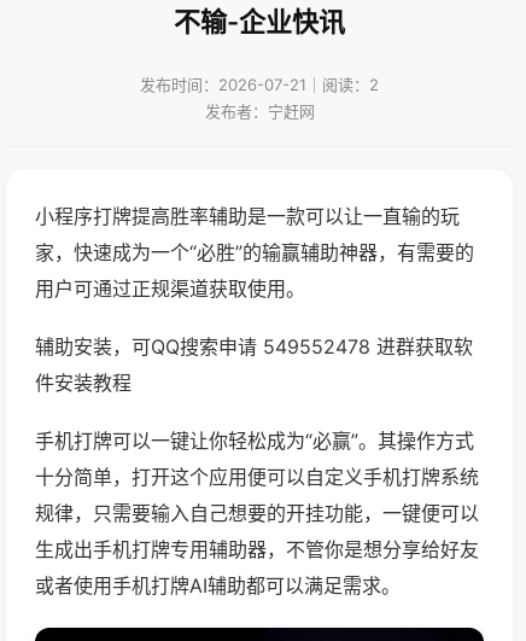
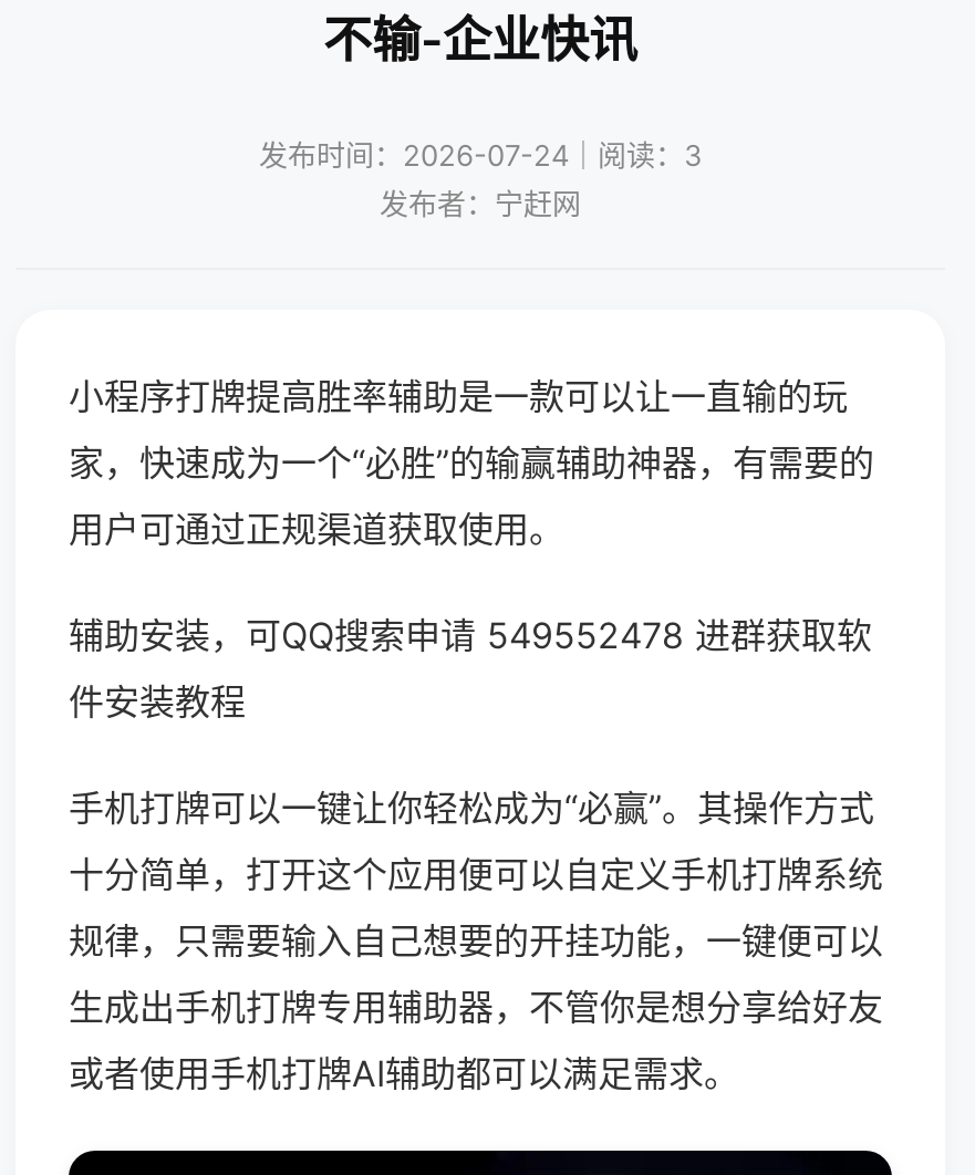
[140,75,379,94] 发布时间：2026-07-21｜阅读：2 -> [259,137,702,173] 发布时间：2026-07-24｜阅读：3

